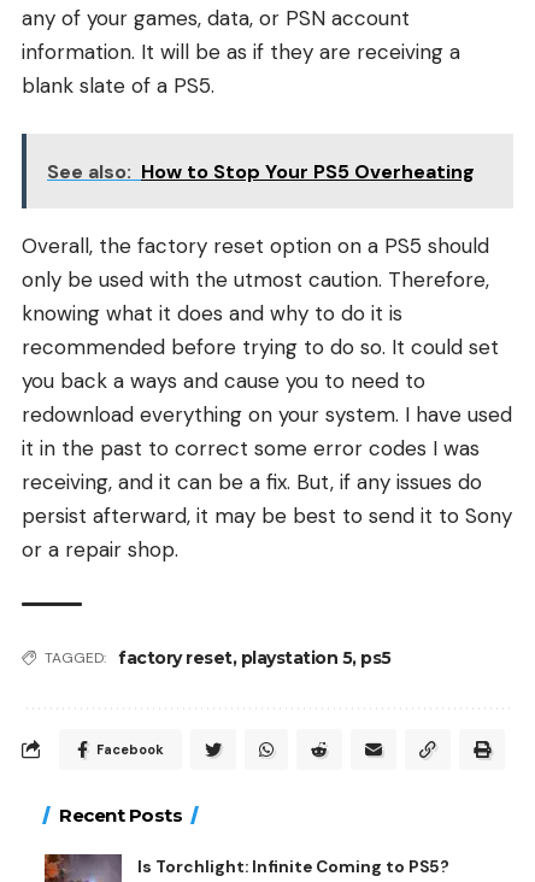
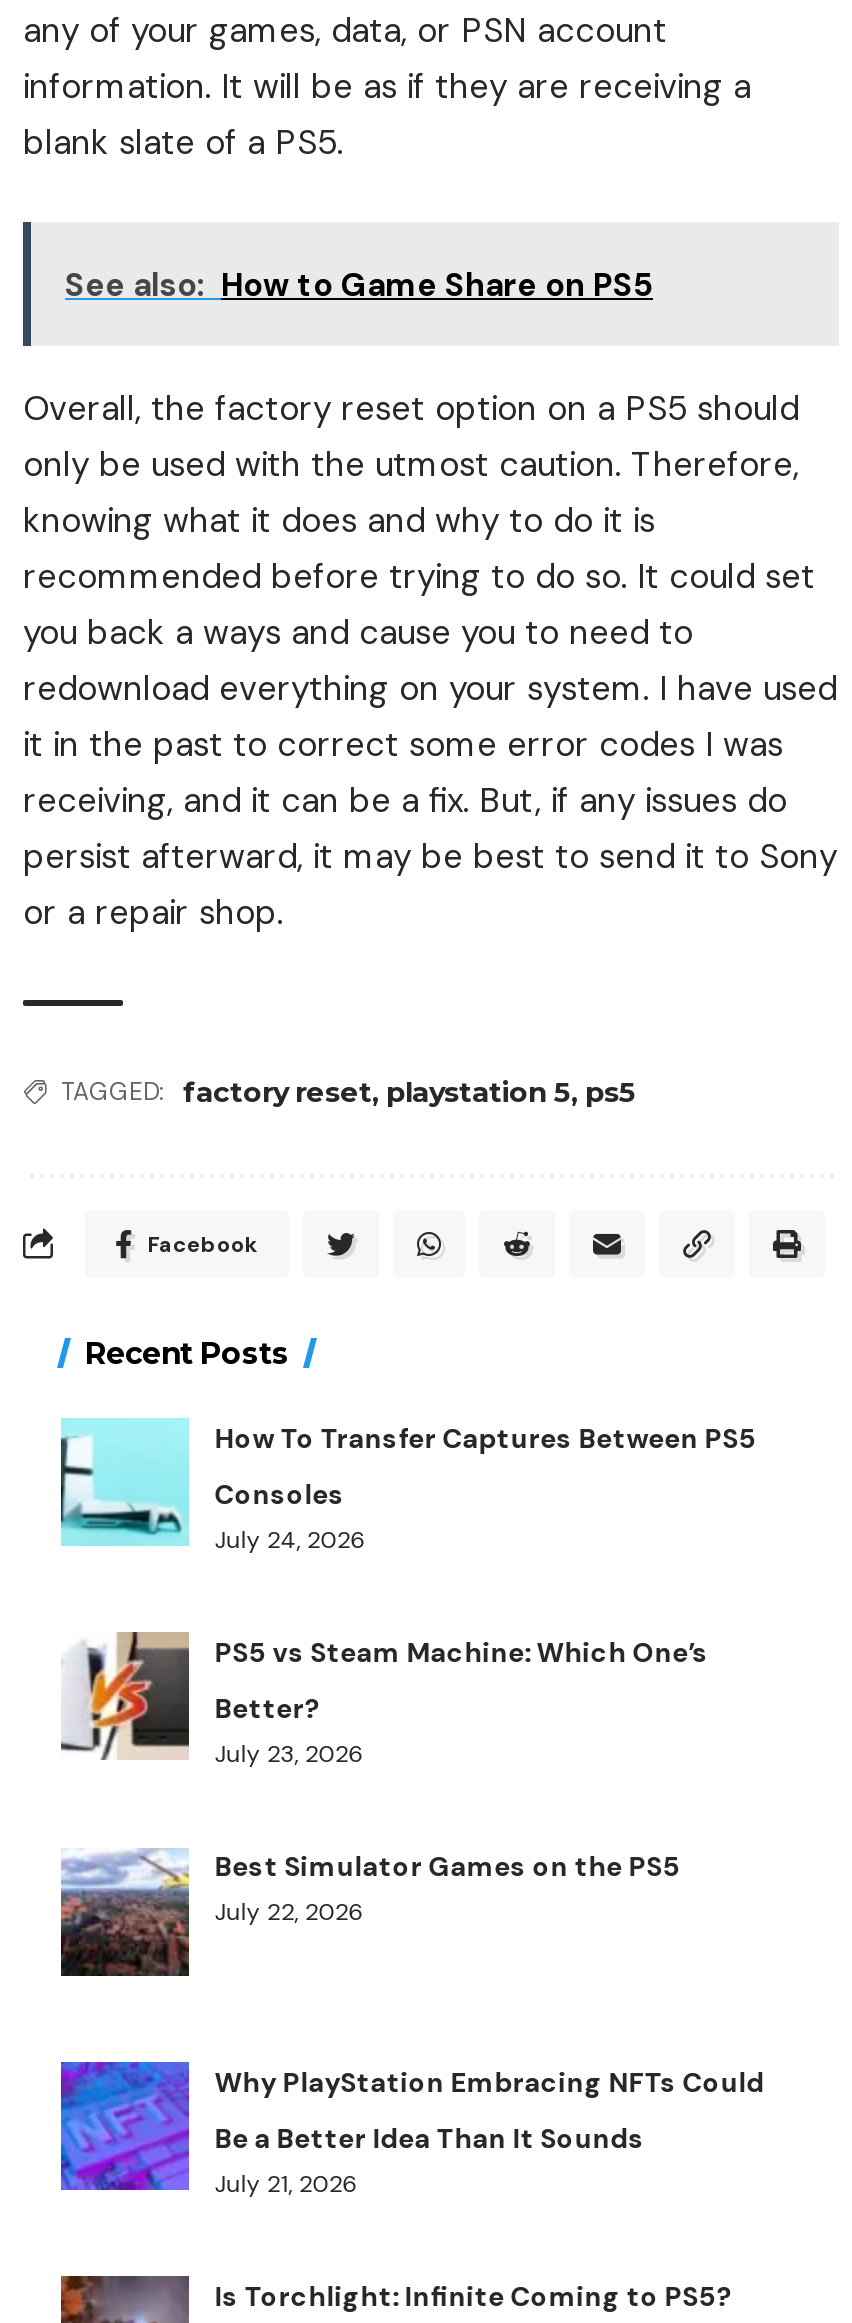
[47,159,475,184] See also: How to Stop Your PS5 Overheating -> [65,263,653,305] See also: How to Game Share on PS5
none -> [59,1418,757,1929] [image] | How To Transfer Captures Between PS5 | Consoles | July 24, 2026 | PS5 vs Steam Machine: Which One’s | Better? | July 23, 2026 | Best Simulator Games on the PS5 | July 22, 2026
none -> [59,2060,765,2226] [image] | Why PlayStation Embracing NFTs Could | Be a Better Idea Than It Sounds | July 21, 2026
none -> [59,1630,185,1762] [image]
none -> [59,1848,191,1980] [image]

